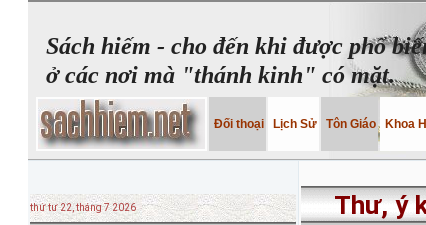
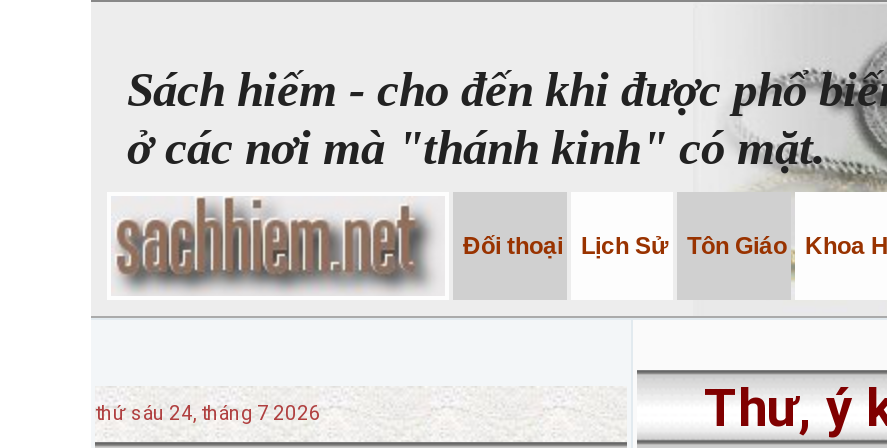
[30,202,136,213] thứ tư 22, tháng 7 2026 -> [95,402,321,424] thứ sáu 24, tháng 7 2026

